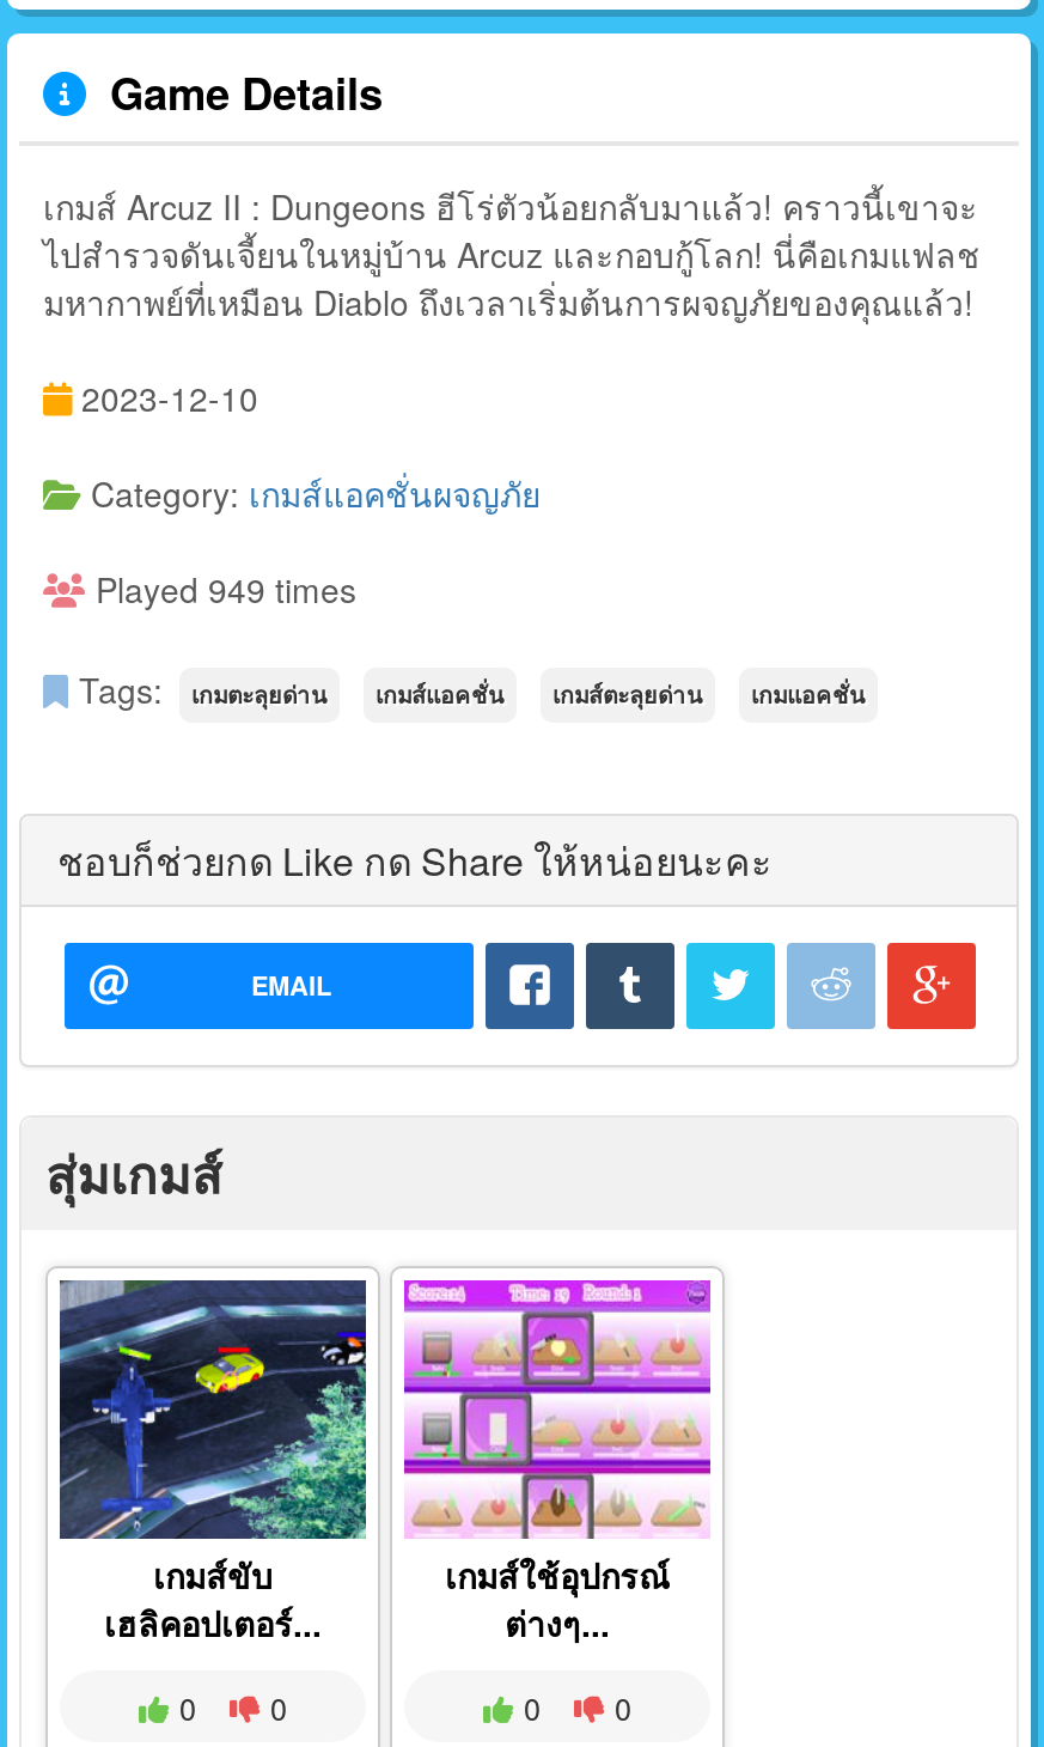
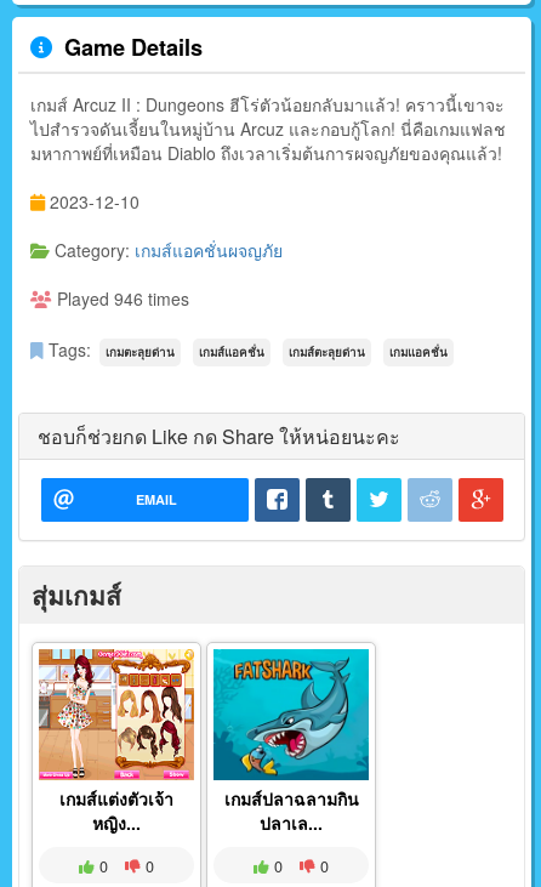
[86,565,356,613] Played 949 times -> [52,286,189,311] Played 946 times
[57,1278,368,1646] [image] | เกมส์ขับ | เฮลิคอปเตอร์... -> [38,648,195,835] [image] | เกมส์แต่งตัวเจ้า | หญิง...
[402,1278,713,1646] [image] | เกมส์ใช้อุปกรณ์ | ต่างๆ... -> [212,648,370,835] [image] | เกมส์ปลาฉลามกิน | ปลาเล...

